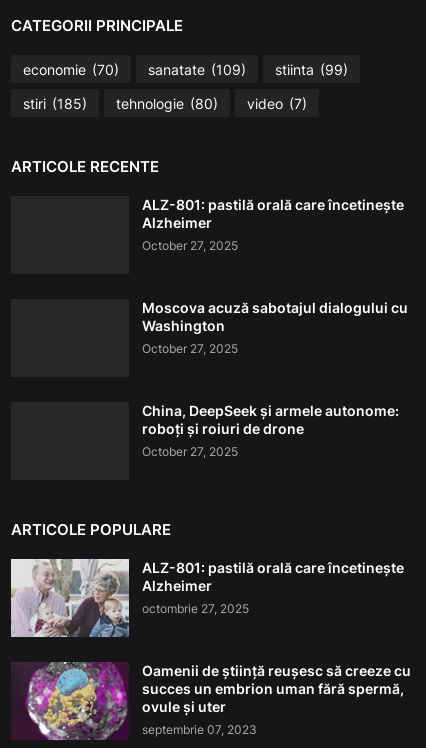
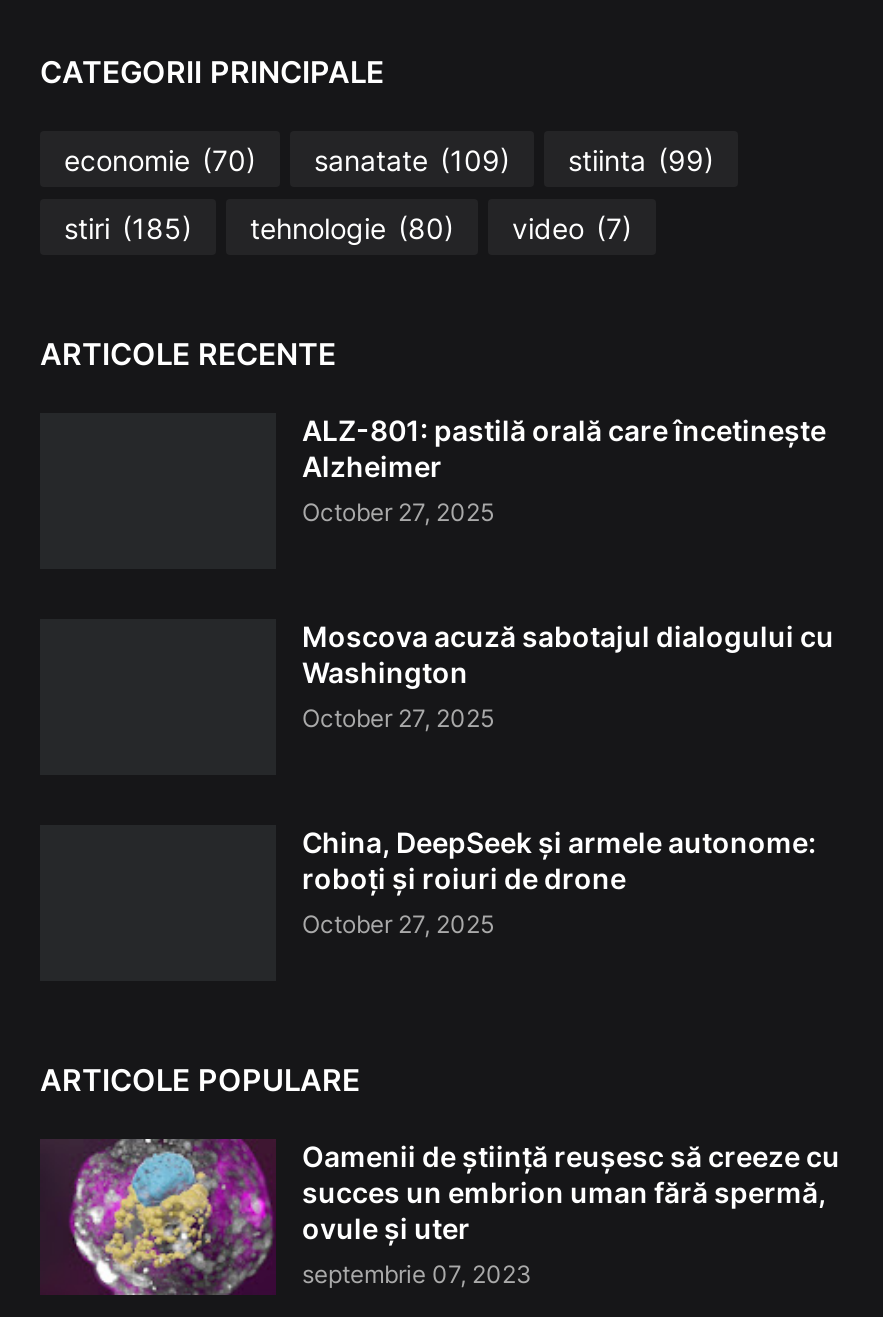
[10,558,404,638] [image] | ALZ-801: pastilă orală care încetinește | Alzheimer | octombrie 27, 2025 -> none

